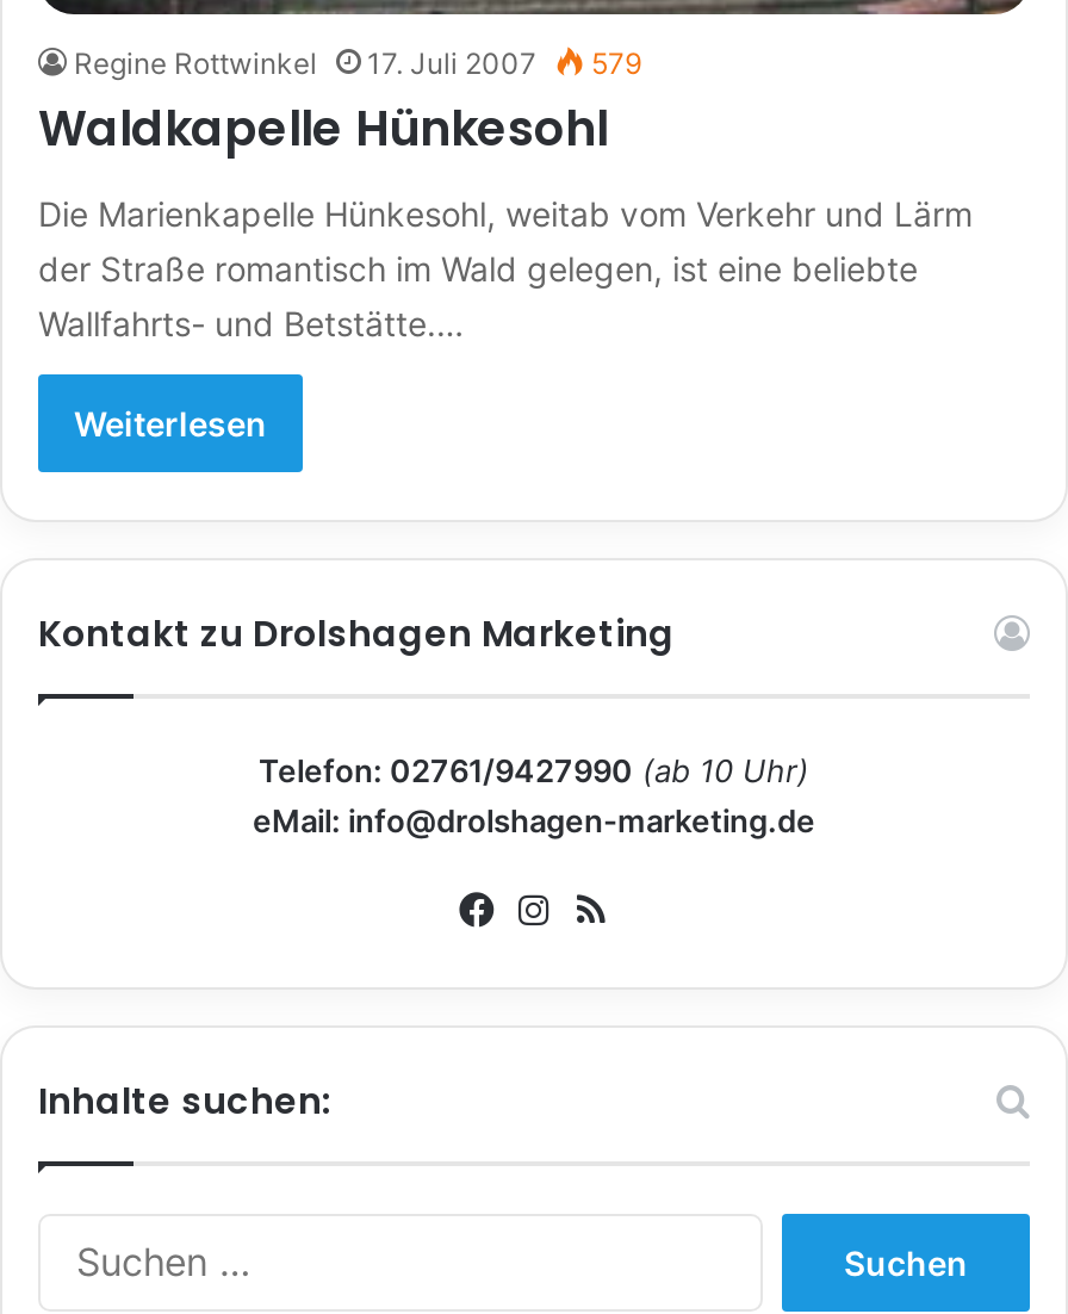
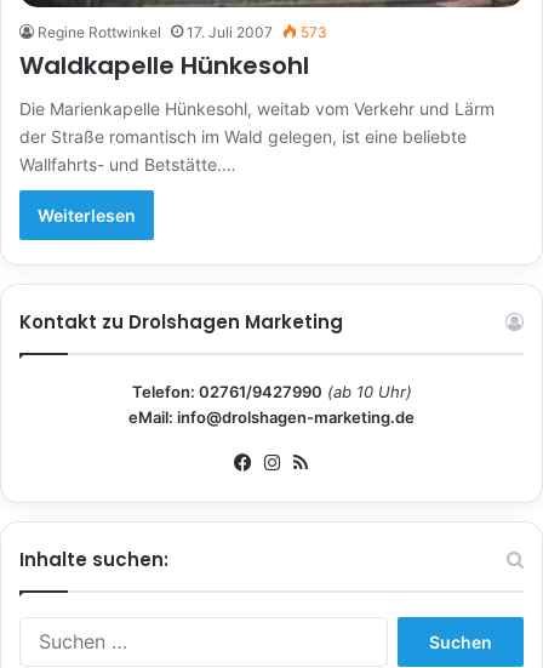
[74,45,641,81] Regine Rottwinkel 17. Juli 2007 579 -> [38,23,327,41] Regine Rottwinkel 17. Juli 2007 573

